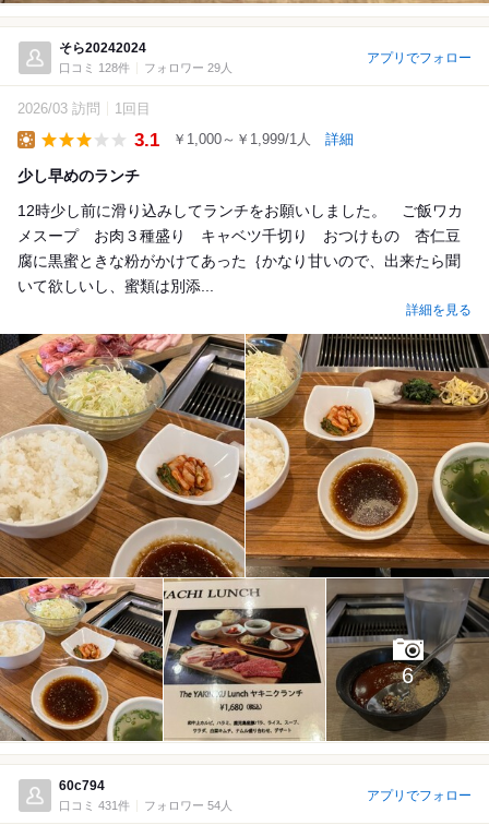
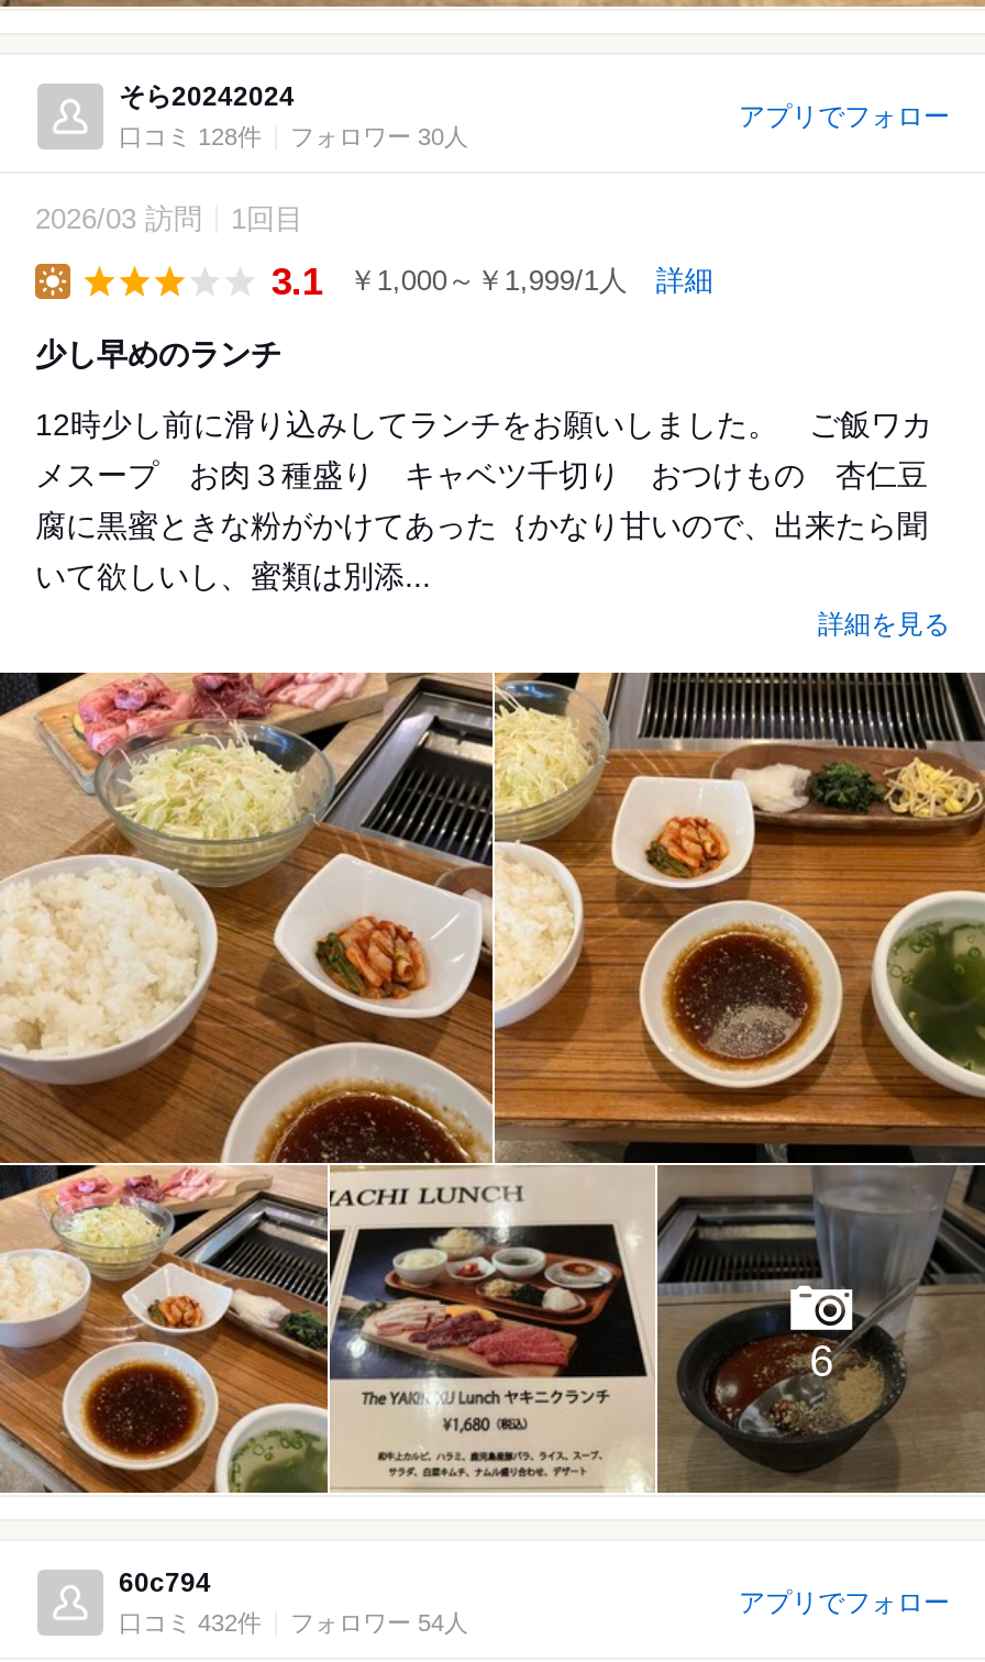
[144,61,232,74] フォロワー 29人 -> [290,123,468,149] フォロワー 30人
[59,799,232,812] 口コミ 431件 フォロワー 54人 -> [119,1609,468,1636] 口コミ 432件 フォロワー 54人

